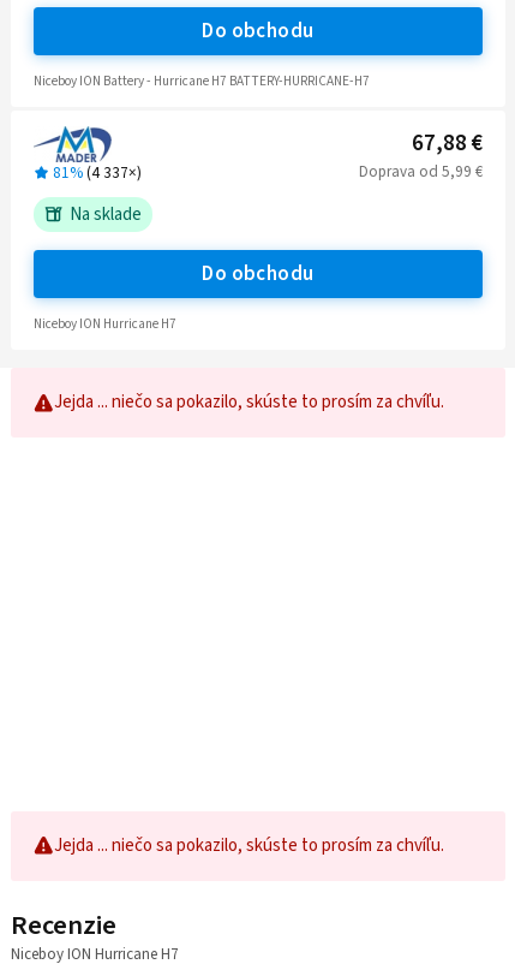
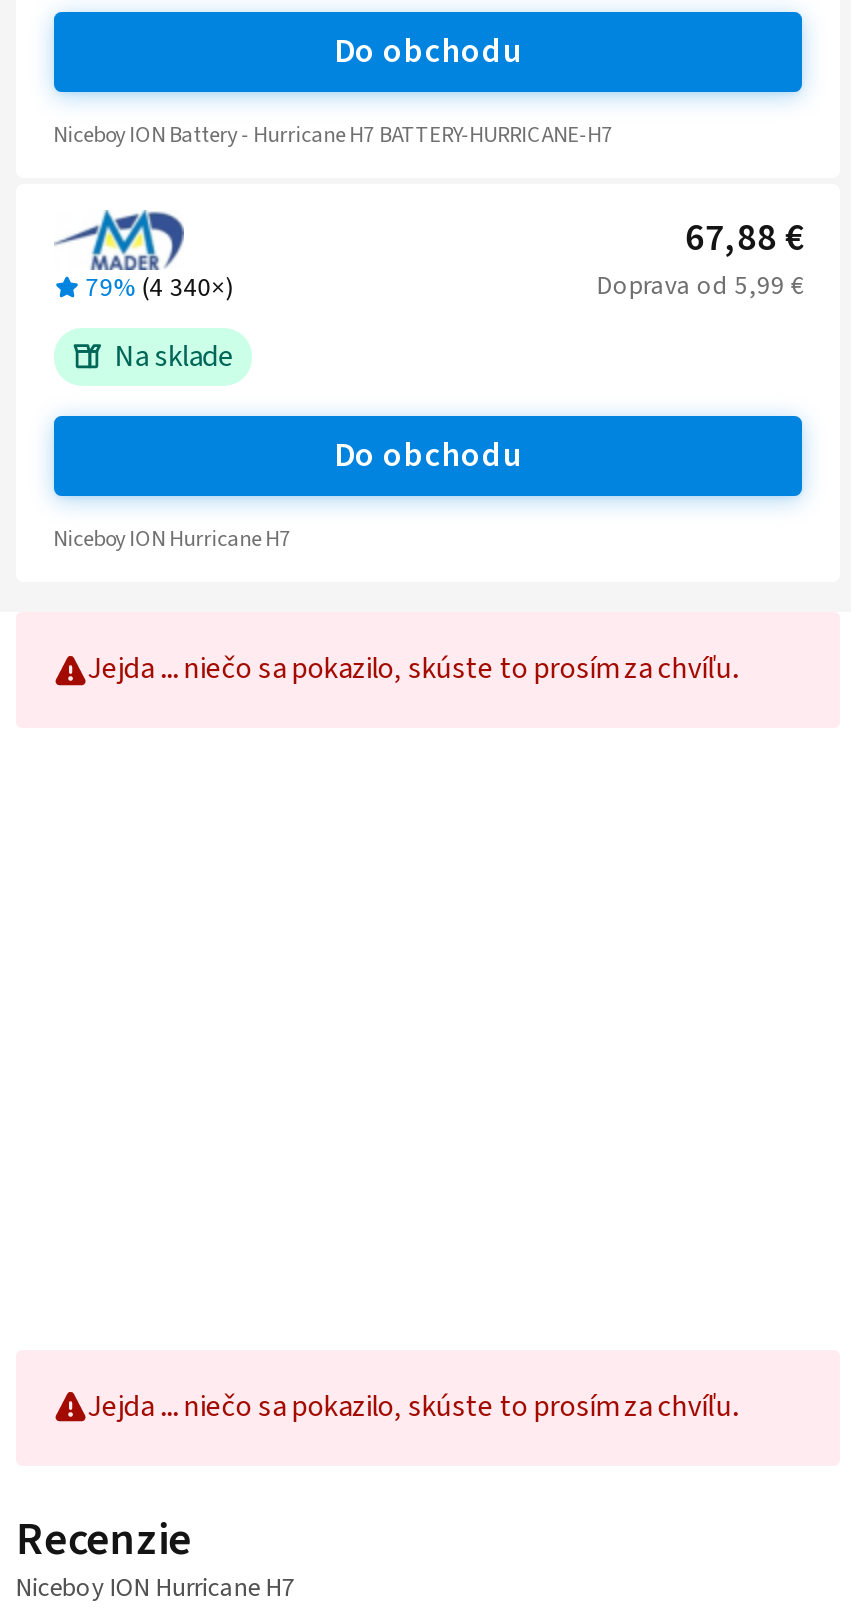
[53,162,141,184] 81%(4 337×) -> [86,269,234,305] 79%(4 340×)

